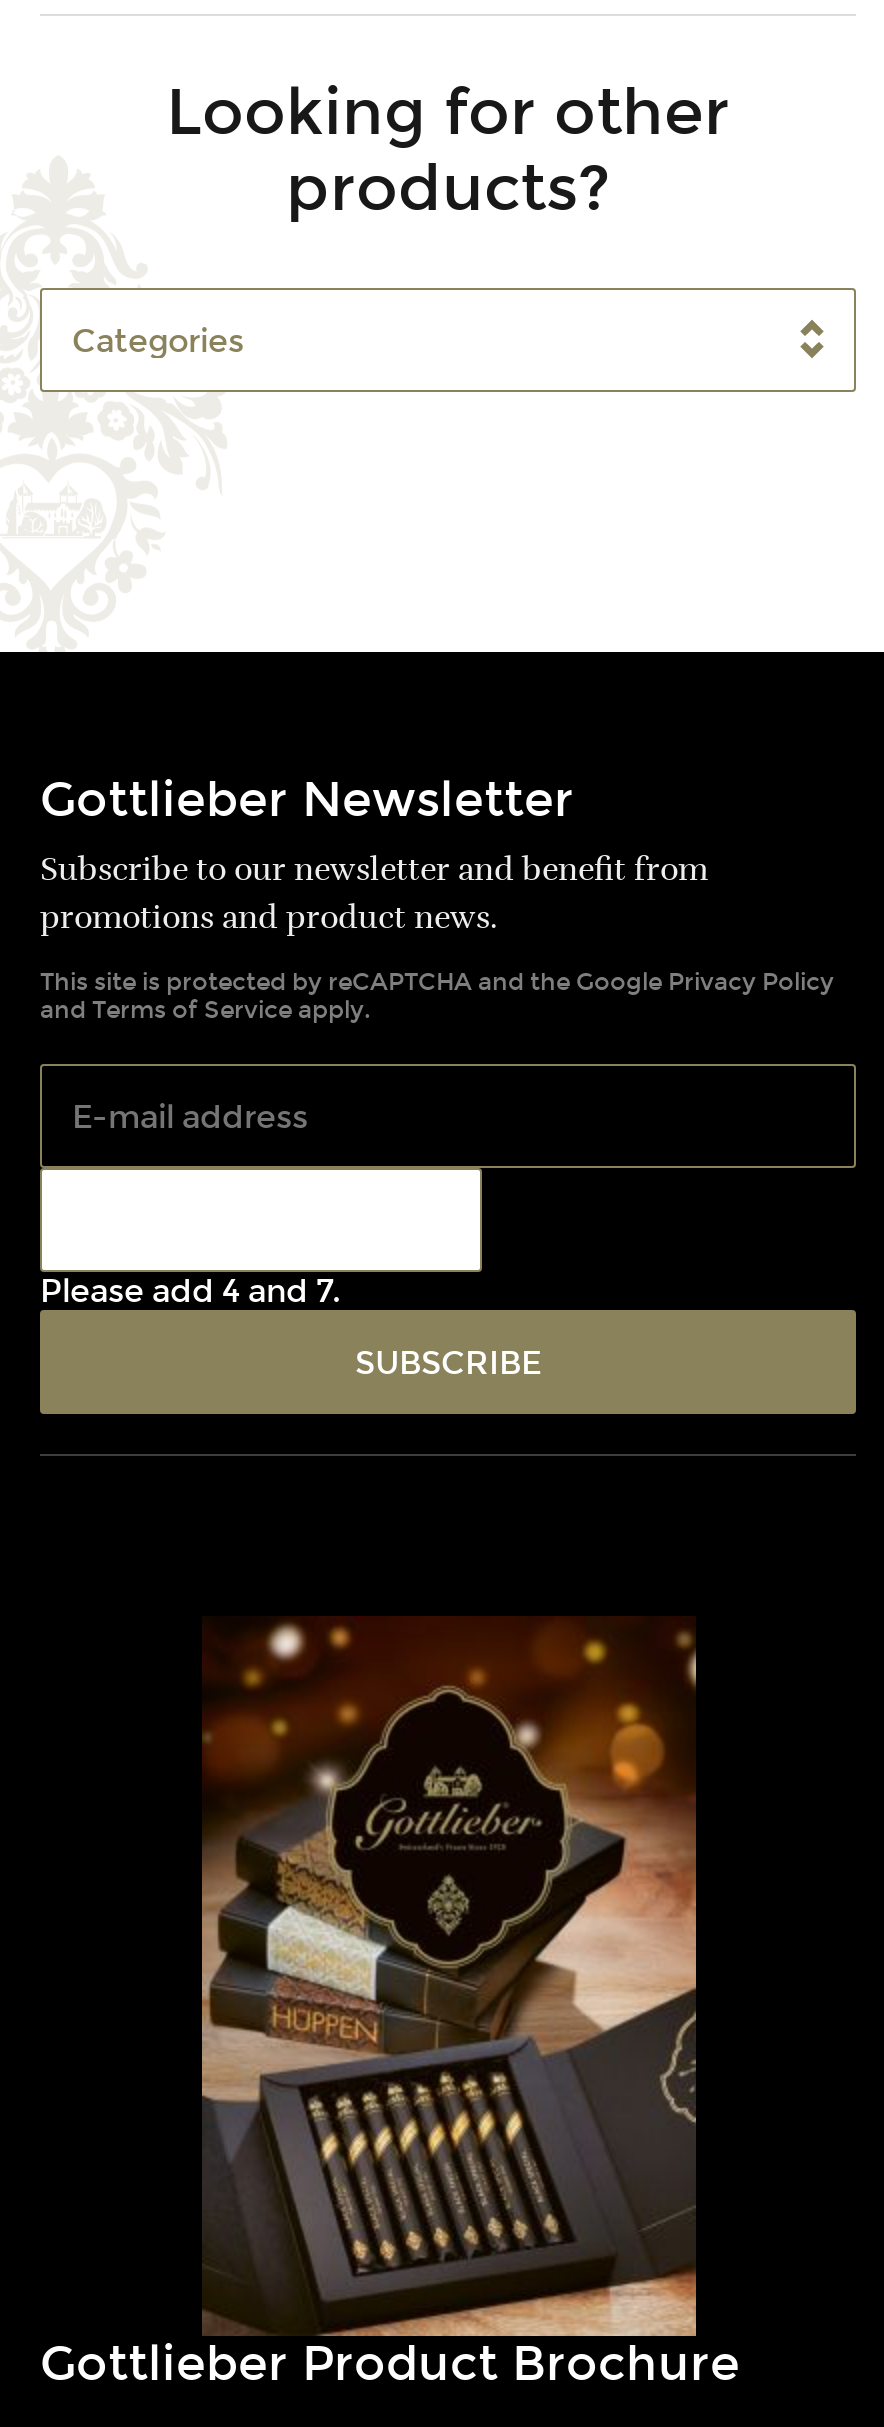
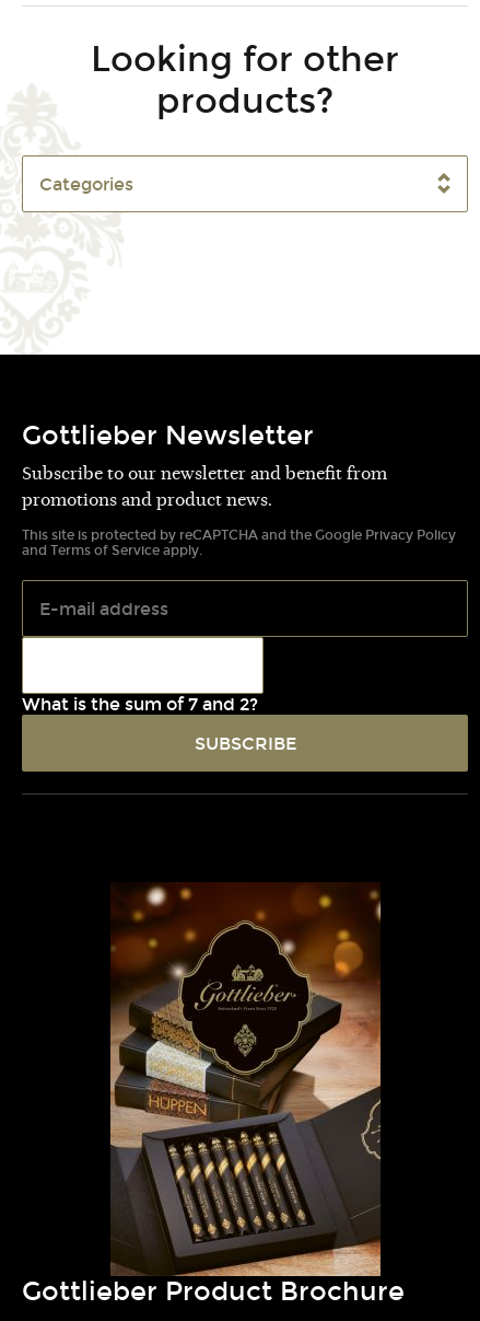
[40,1272,340,1310] Please add 4 and 7. -> [22,694,258,715] What is the sum of 7 and 2?

